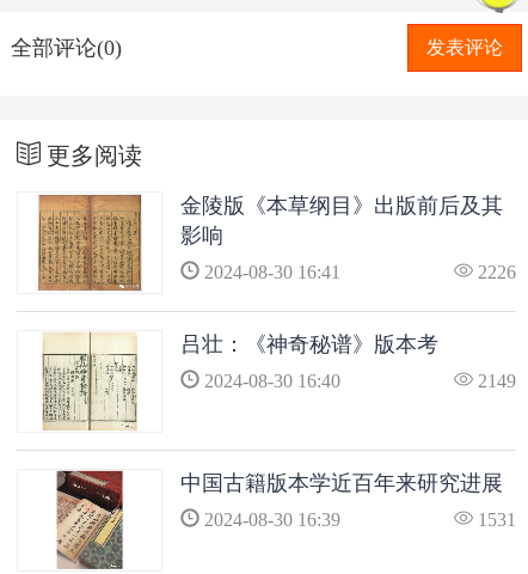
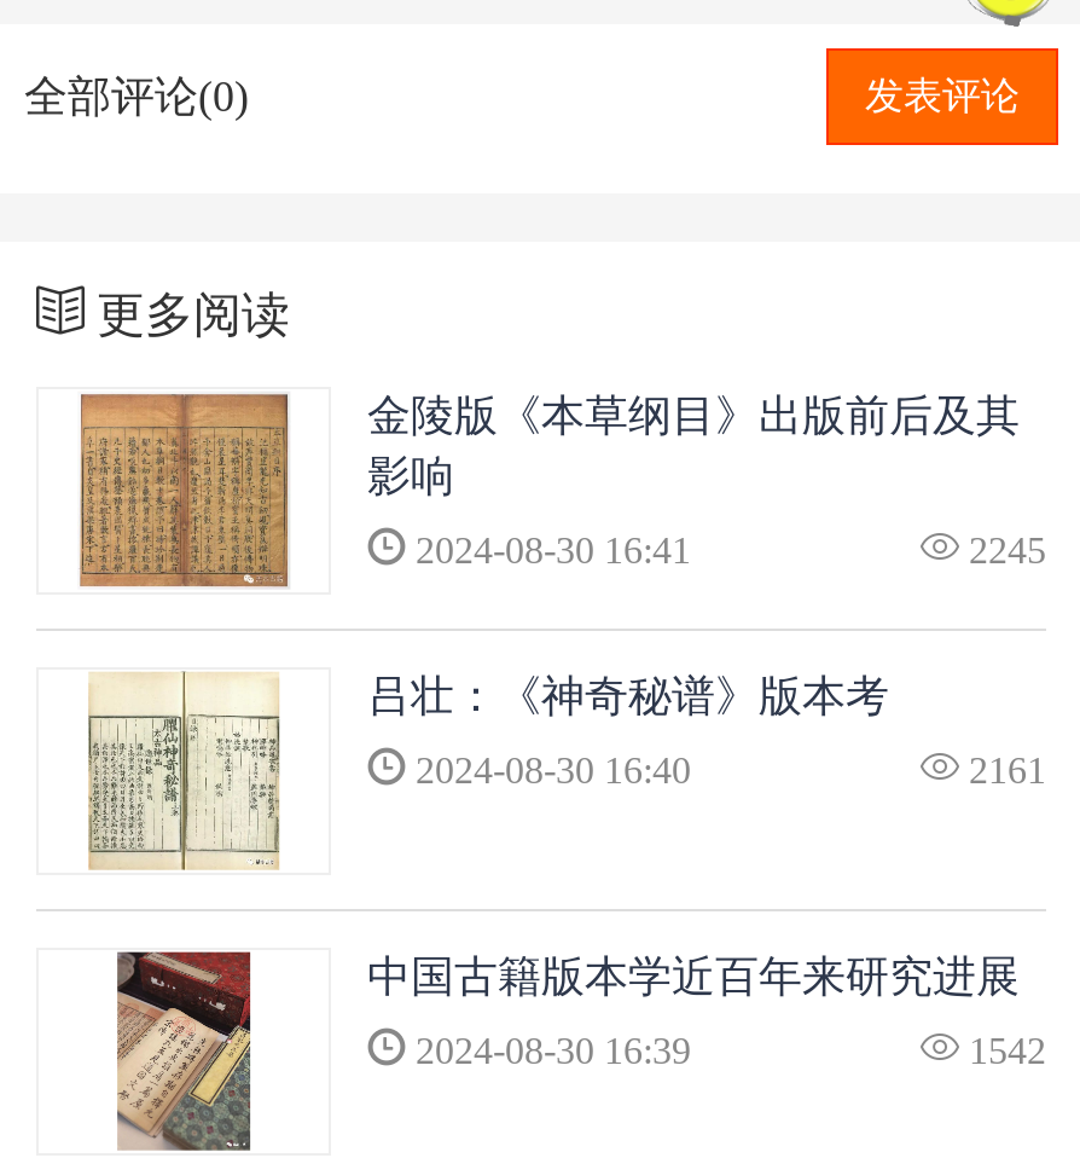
[473,262,516,282] 2226 -> [959,529,1046,570] 2245
[473,371,516,391] 2149 -> [959,749,1046,790] 2161
[473,509,516,530] 1531 -> [959,1030,1046,1071] 1542

